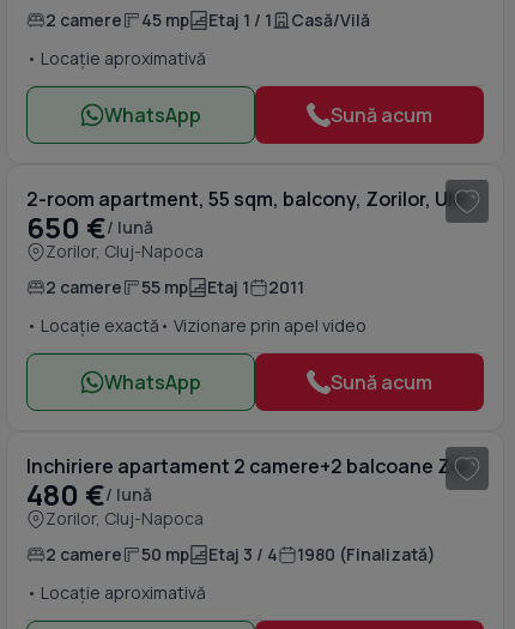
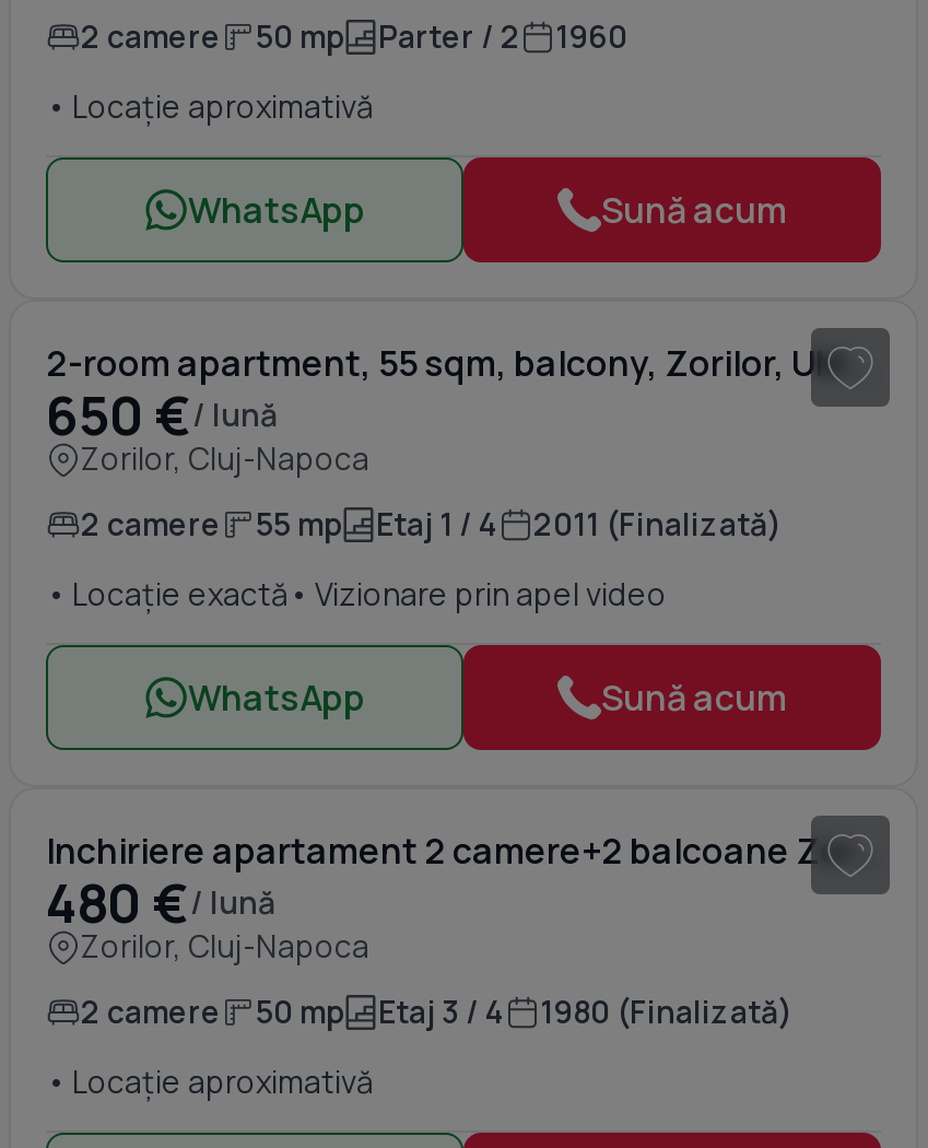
[141,8,370,31] 45 mp | Etaj 1 / 1 | Casă/Vilă -> [256,15,627,57] 50 mp | Parter / 2 | 1960
[207,276,304,298] Etaj 1 | 2011 -> [376,503,783,544] Etaj 1 / 4 | 2011 (Finalizată)

